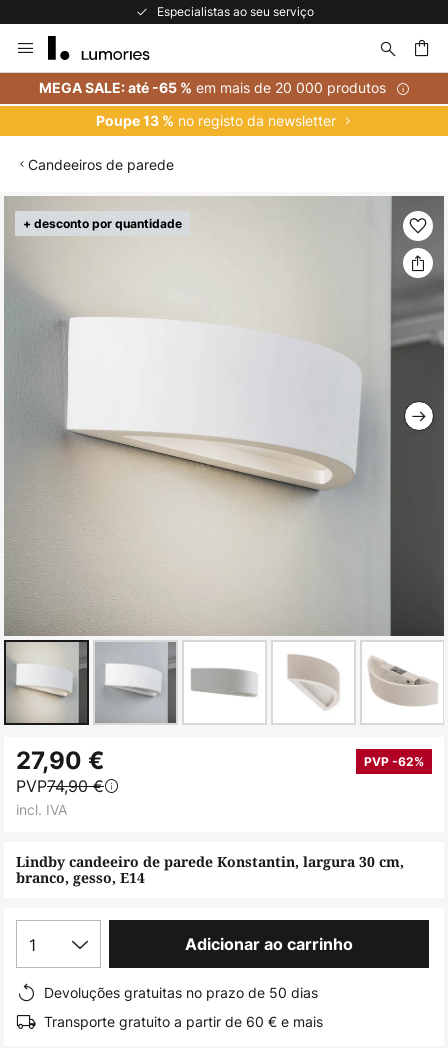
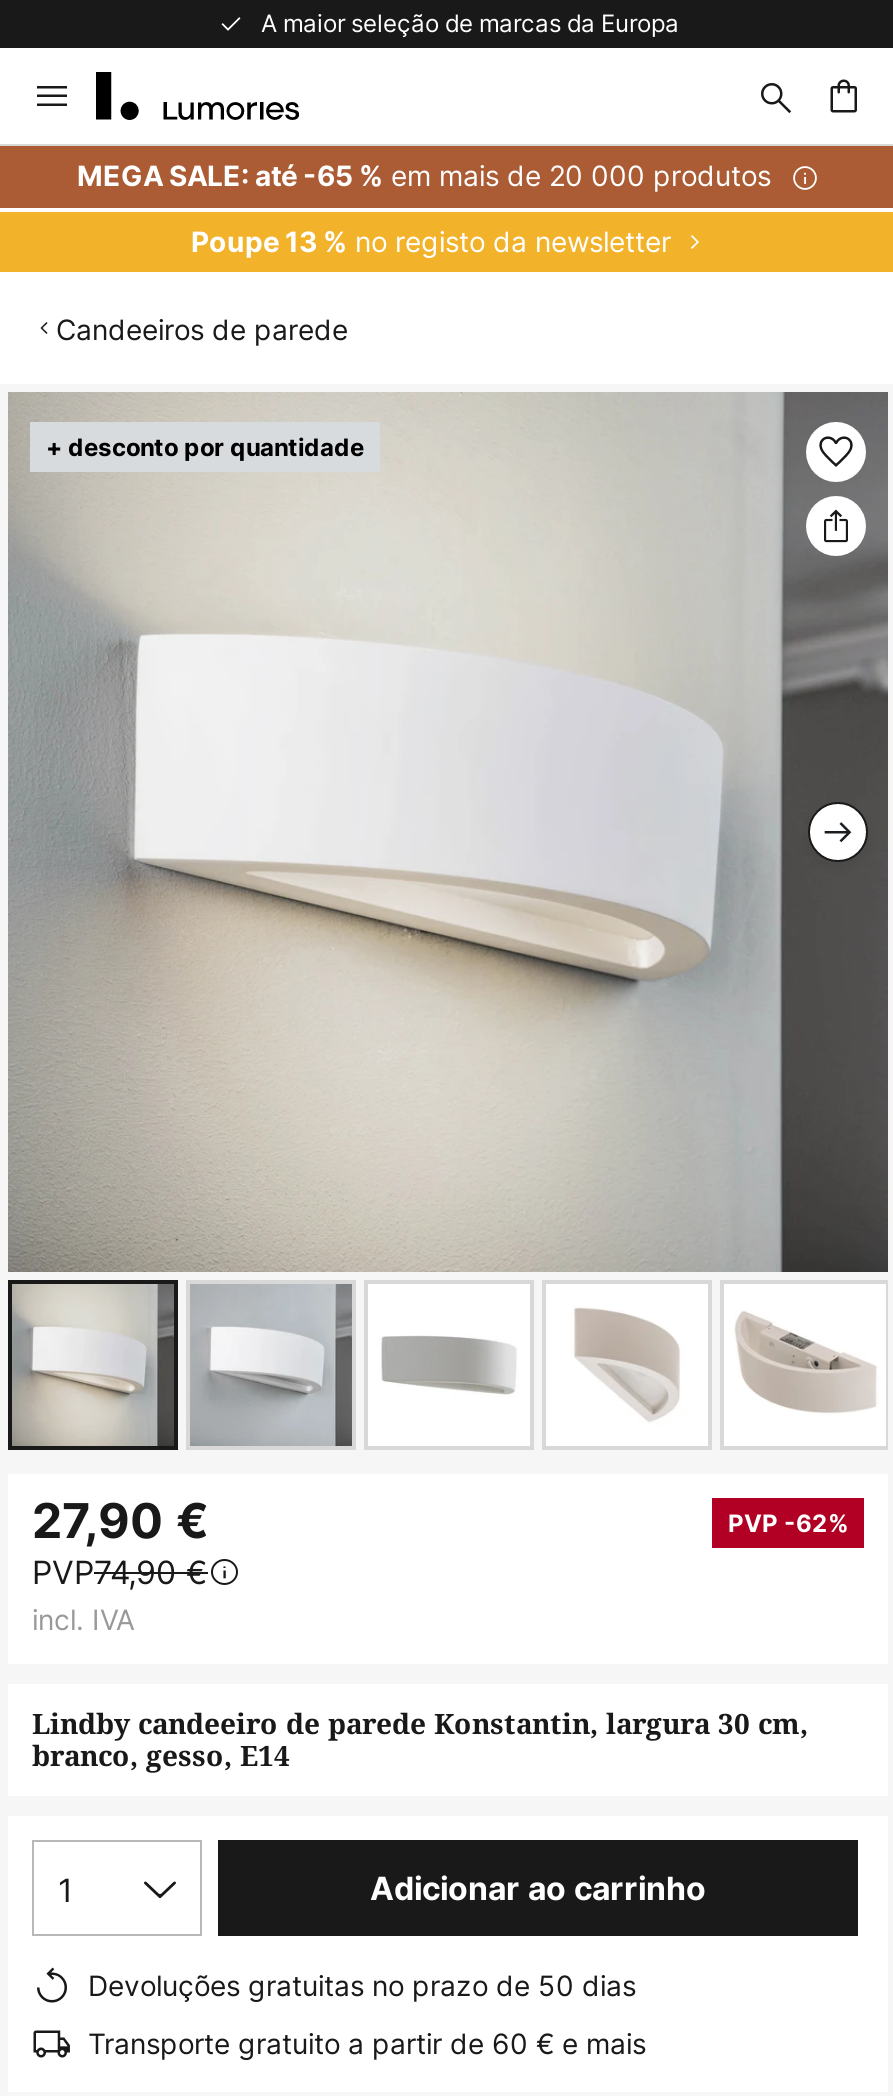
[156,3,313,20] Especialistas ao seu serviço -> [261,6,679,40] A maior seleção de marcas da Europa

